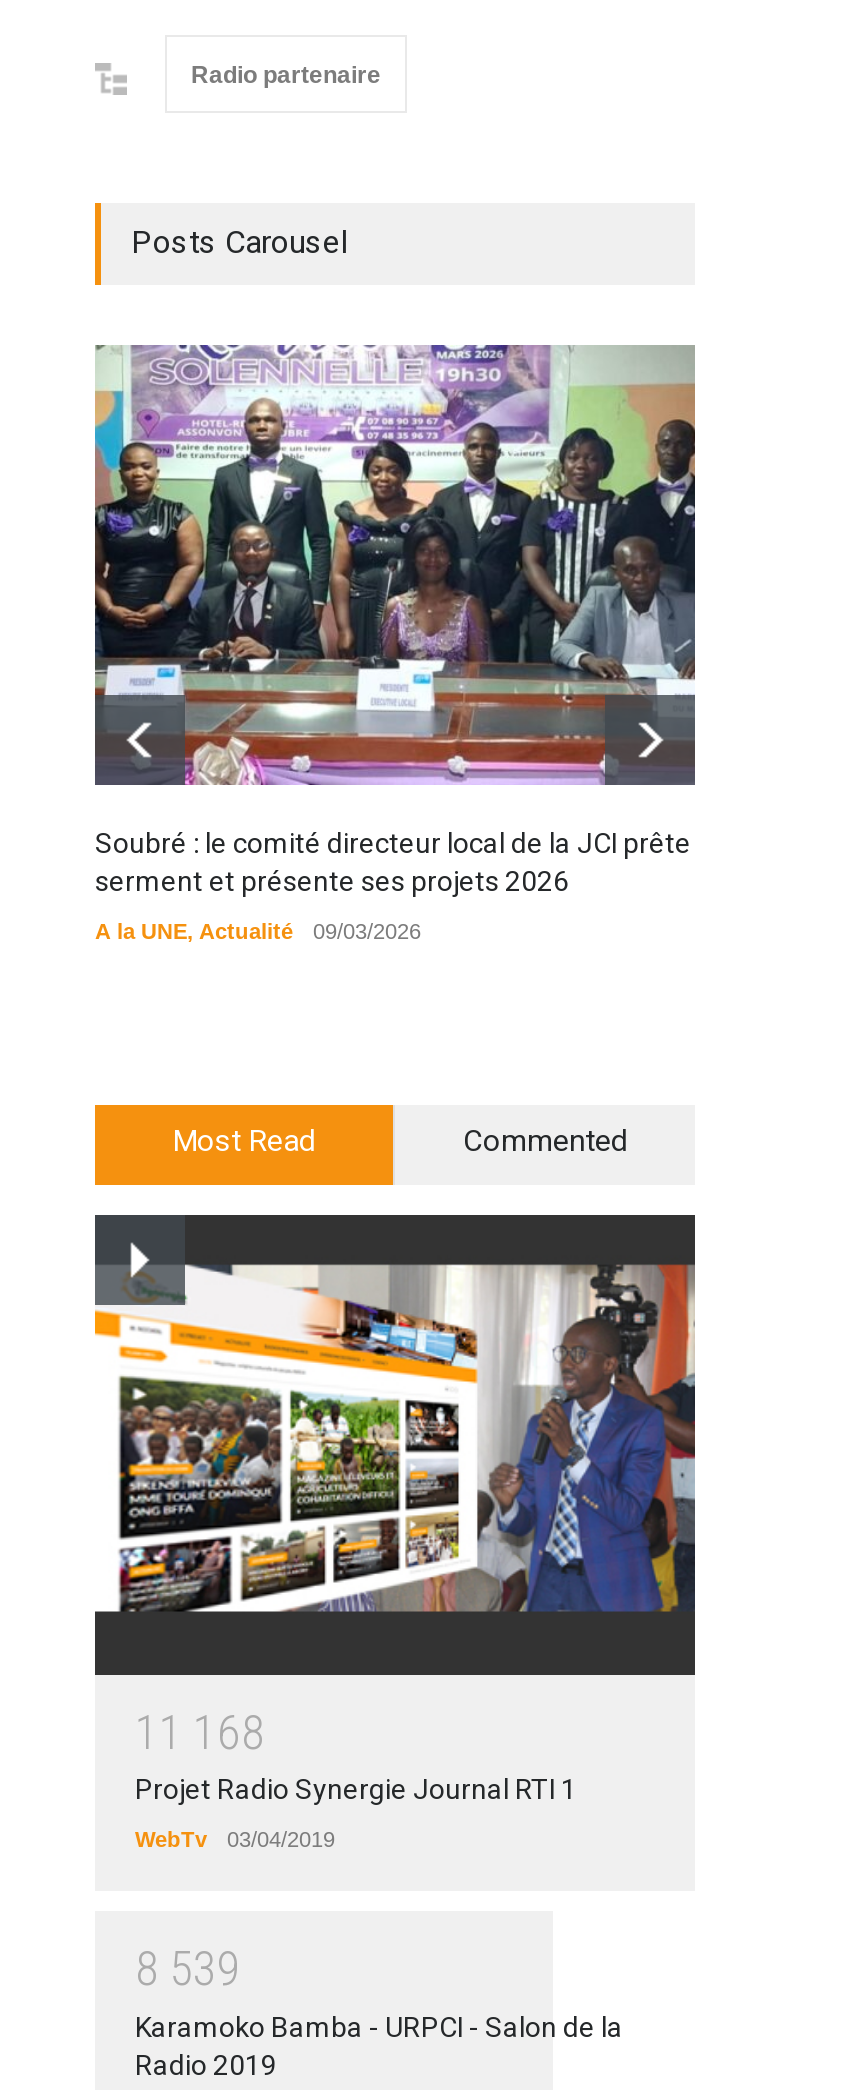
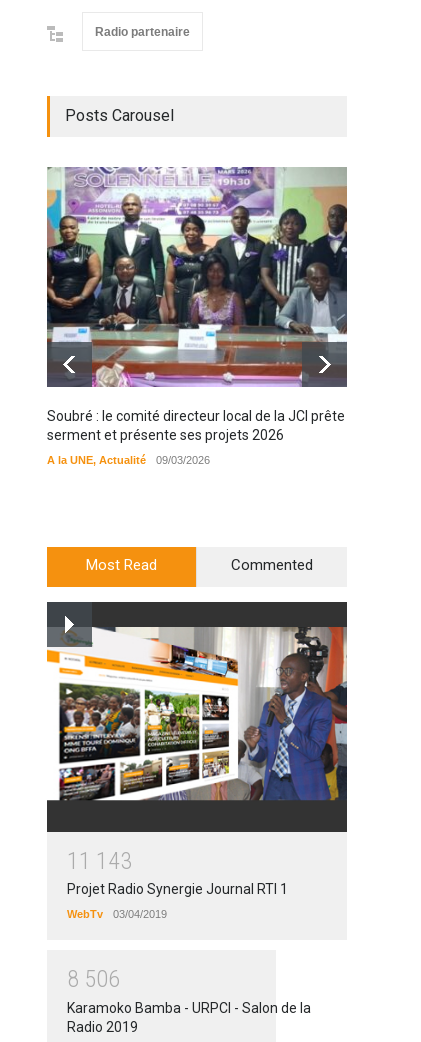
[135,1704,265,1760] 1 1 1 68 -> [67,846,132,874] 1 1 1 43
[135,1941,241,1997] 8 539 -> [67,965,120,993] 8 506

